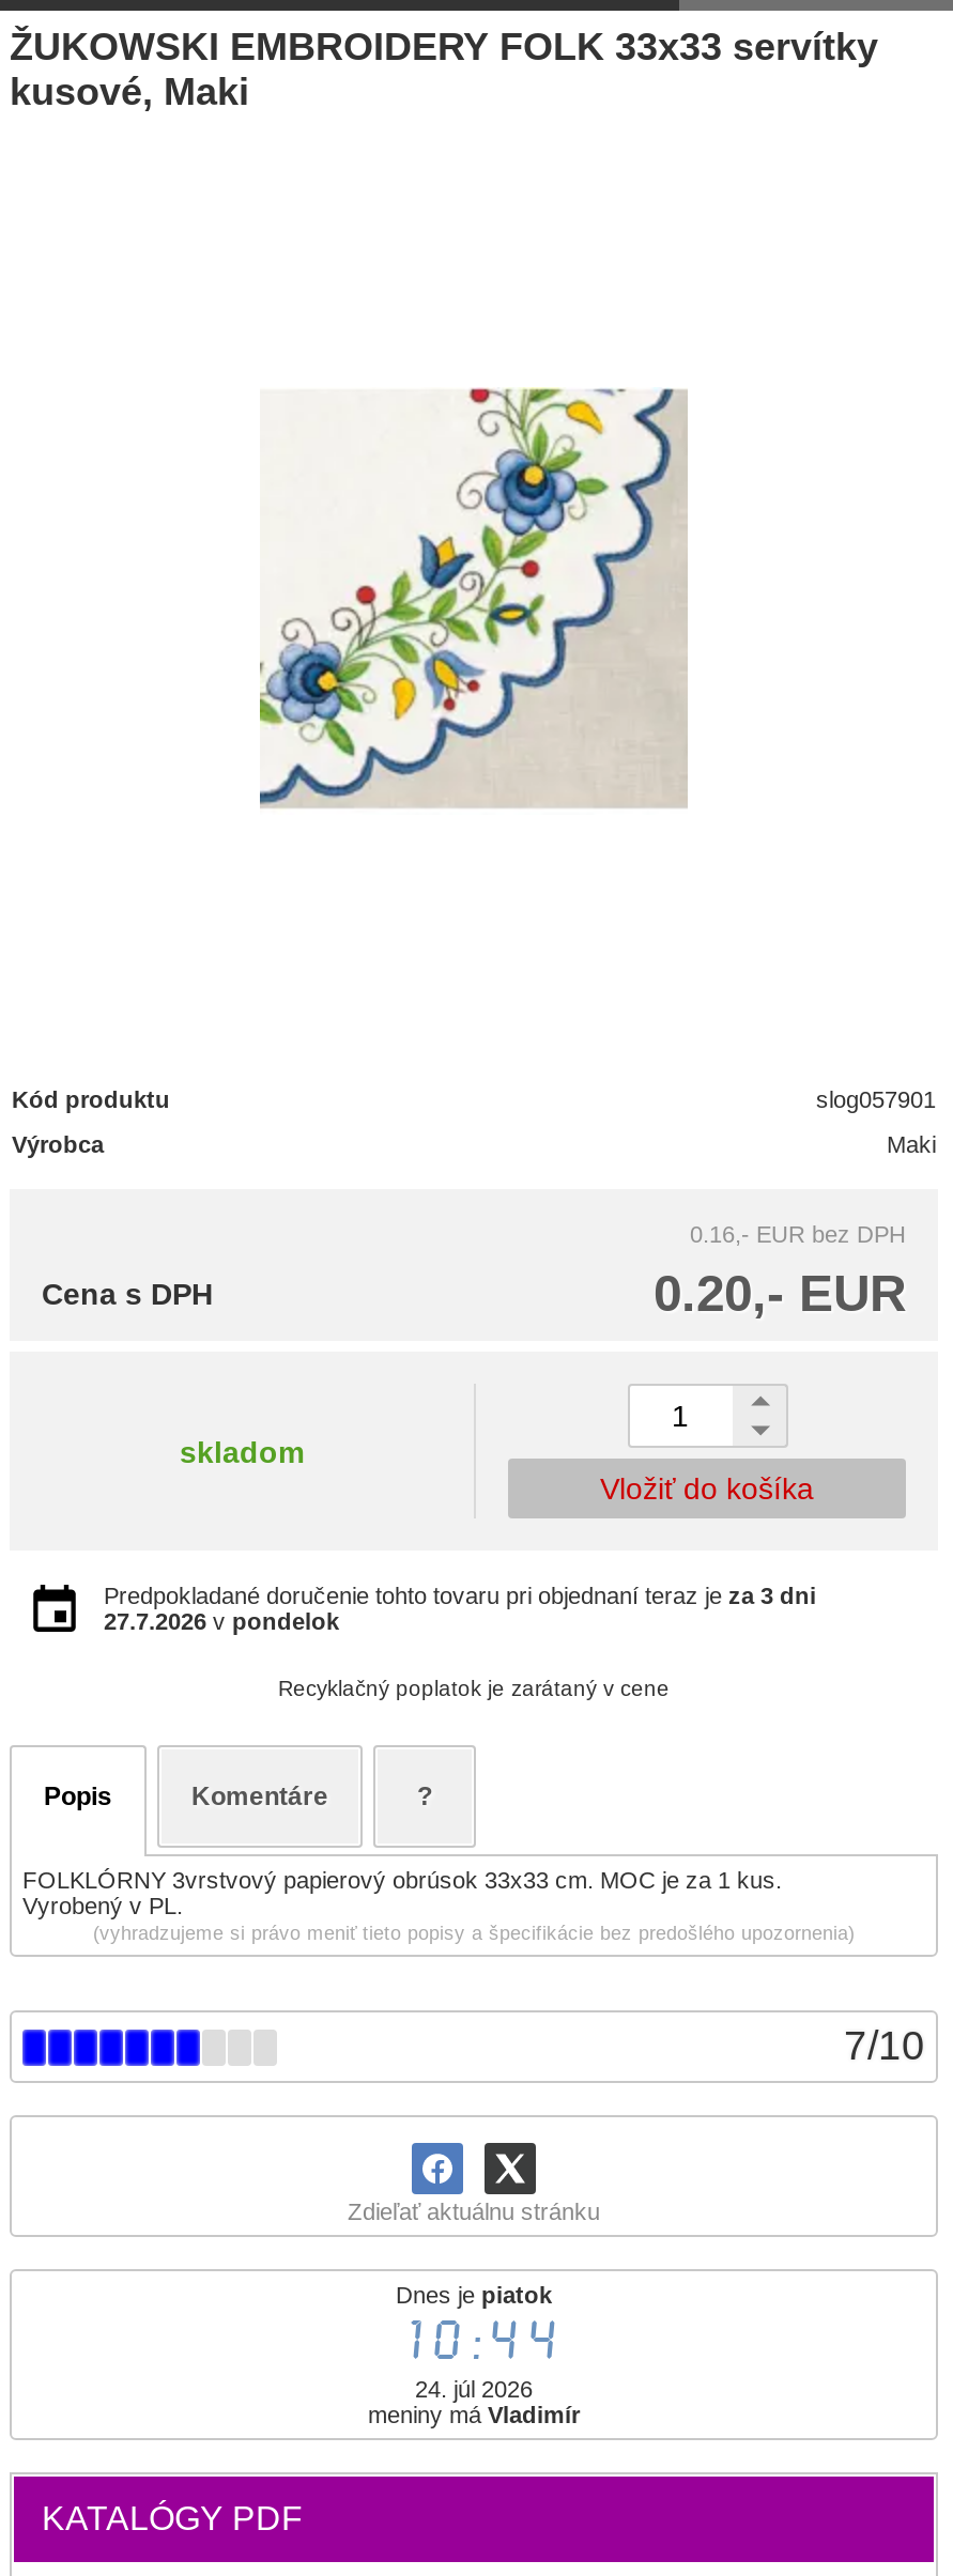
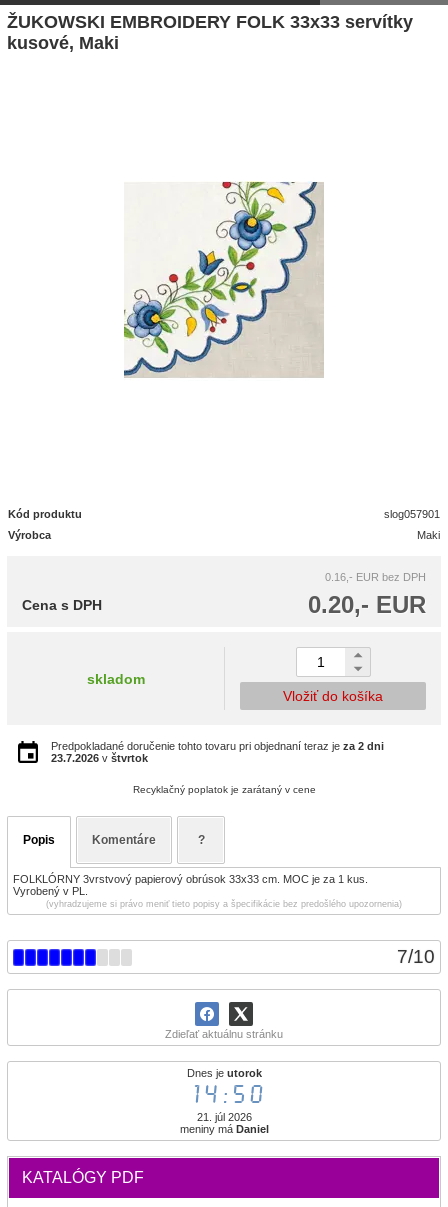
[104,1583,816,1608] Predpokladané doručenie tohto tovaru pri objednaní teraz je za 3 dni -> [51,740,384,752] Predpokladané doručenie tohto tovaru pri objednaní teraz je za 2 dni
[104,1608,339,1634] 27.7.2026 v pondelok -> [51,752,148,764] 23.7.2026 v štvrtok
[396,2282,552,2308] Dnes je piatok -> [186,1067,261,1079] Dnes je utorok
[390,2308,557,2376] 10:44 -> [185,1079,263,1111] 14:50
[415,2376,533,2402] 24. júl 2026 -> [196,1111,251,1123] 21. júl 2026
[368,2402,580,2427] meniny má Vladimír -> [179,1123,268,1135] meniny má Daniel

